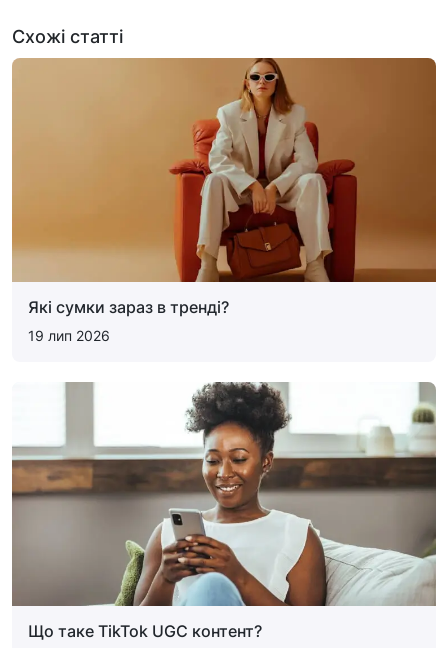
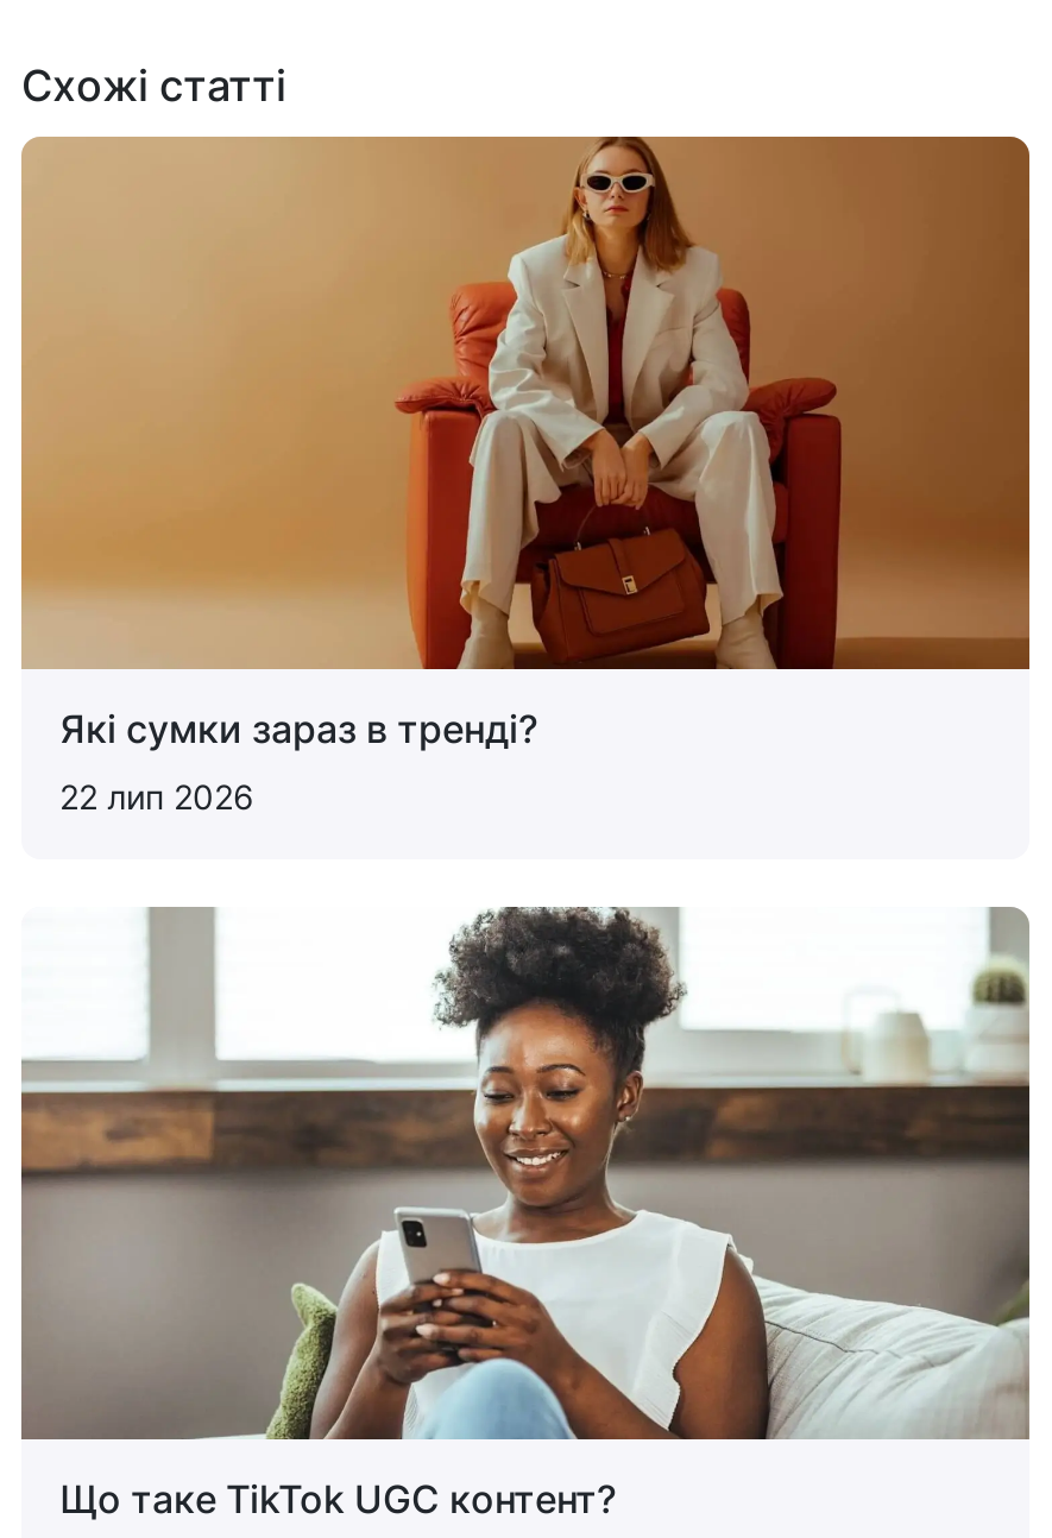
[28,327,110,344] 19 лип 2026 -> [59,776,254,817] 22 лип 2026

